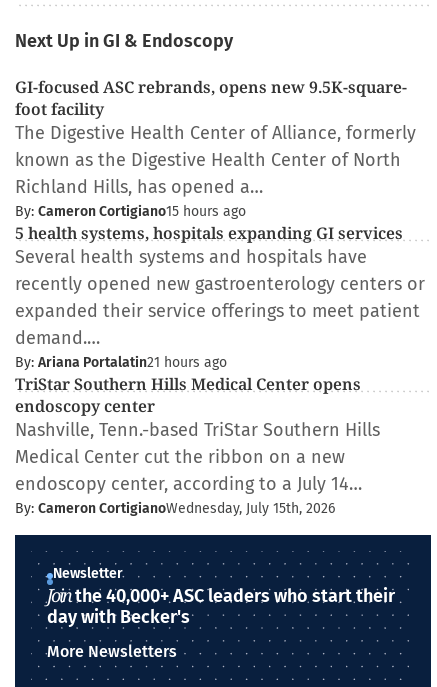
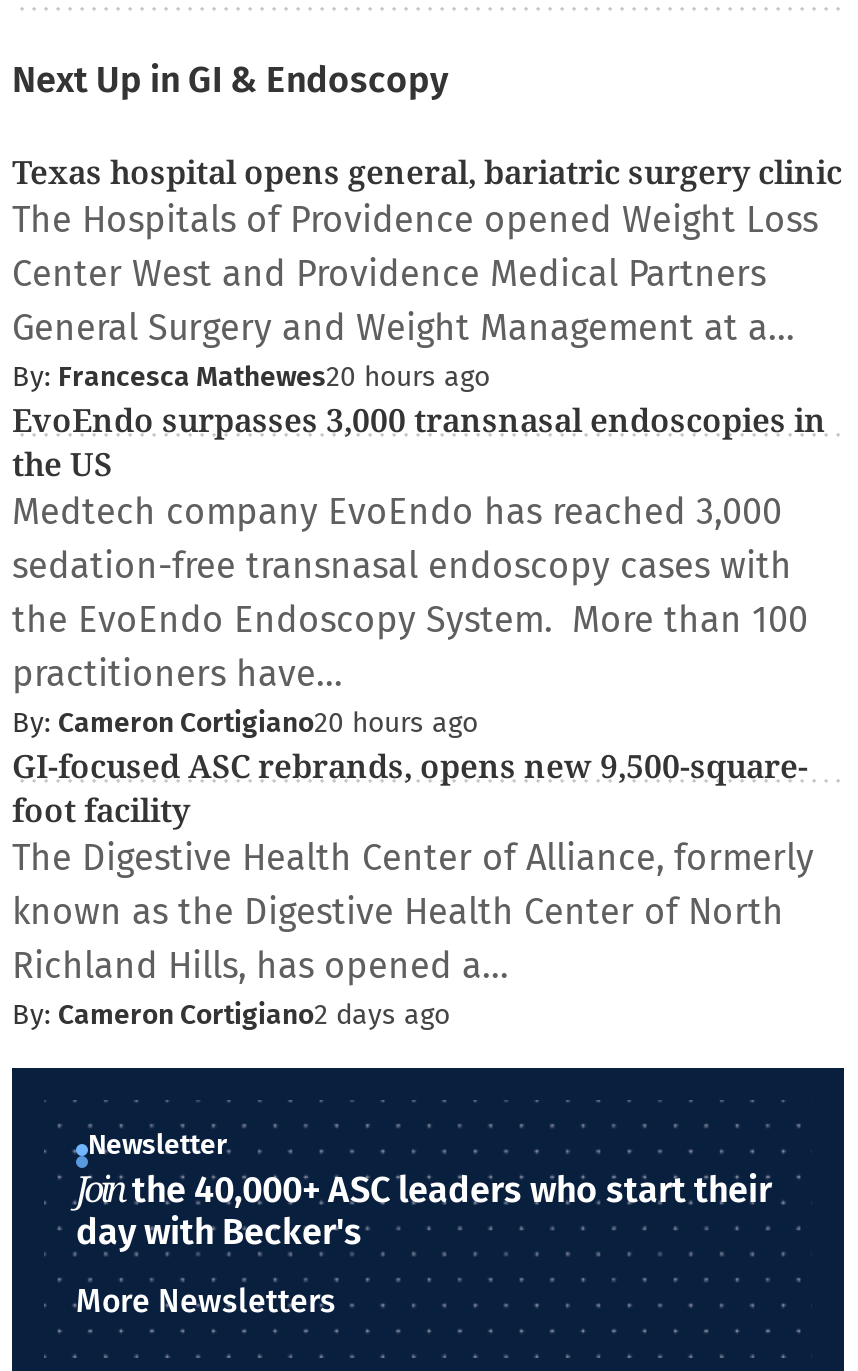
[15,76,407,98] GI-focused ASC rebrands, opens new 9.5K-square- -> [12,150,842,788] Texas hospital opens general, bariatric surgery clinic | The Hospitals of Providence opened Weight Loss | Center West and Providence Medical Partners | General Surgery and Weight Management at a… | By: Francesca Mathewes20 hours ago | EvoEndo surpasses 3,000 transnasal endoscopies in | the US | Medtech company EvoEndo has reached 3,000 | sedation-free transnasal endoscopy cases with | the EvoEndo Endoscopy System. More than 100 | practitioners have… | By: Cameron Cortigiano20 hours ago | GI-focused ASC rebrands, opens new 9,500-square-
moved [15,98,416,198] -> [12,788,814,988]: foot facility | The Digestive Health Center of Alliance, formerly | known as the Digestive Health Center of North | Richland Hills, has opened a…
[15,203,425,517] By: Cameron Cortigiano15 hours ago | 5 health systems, hospitals expanding GI services | Several health systems and hospitals have | recently opened new gastroenterology centers or | expanded their service offerings to meet patient | demand.… | By: Ariana Portalatin21 hours ago | TriStar Southern Hills Medical Center opens | endoscopy center | Nashville, Tenn.-based TriStar Southern Hills | Medical Center cut the ribbon on a new | endoscopy center, according to a July 14… | By: Cameron CortigianoWednesday, July 15th, 2026 -> [12,998,450,1032] By: Cameron Cortigiano2 days ago

